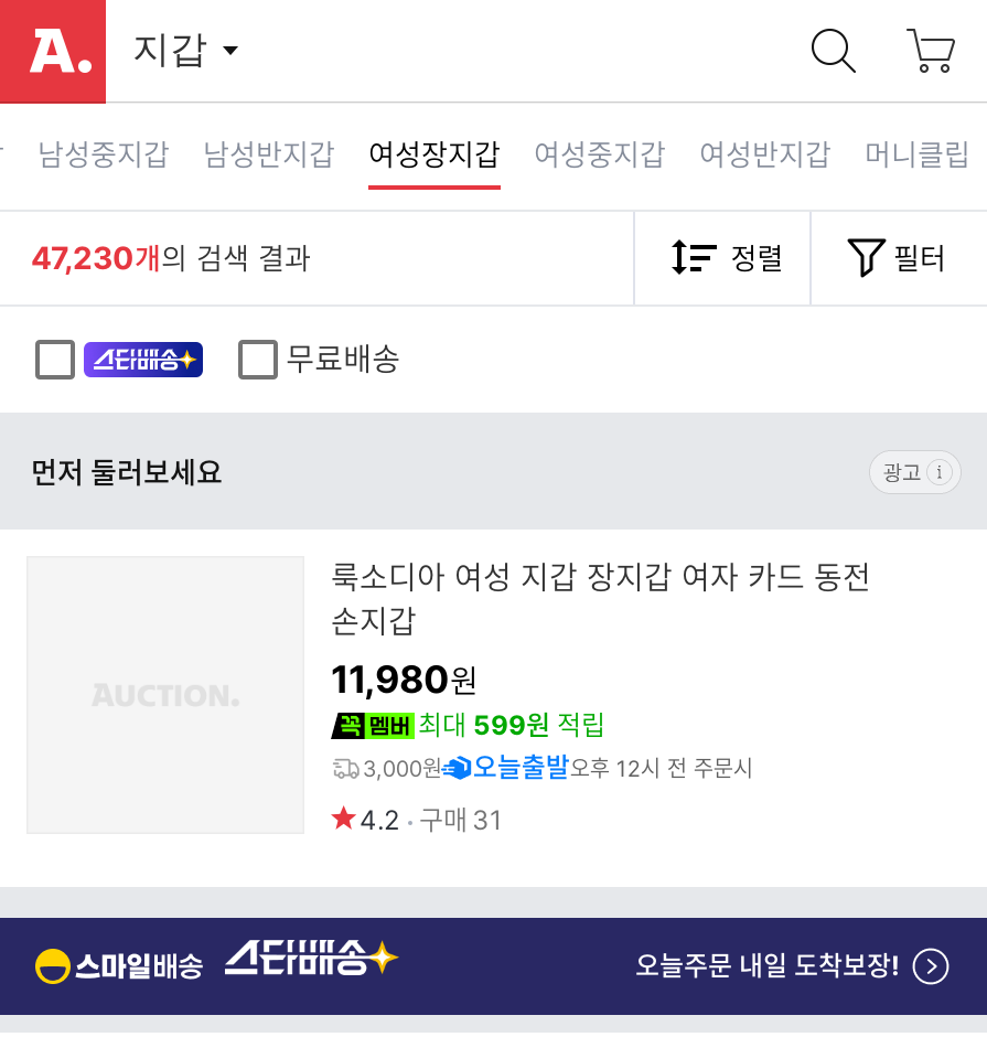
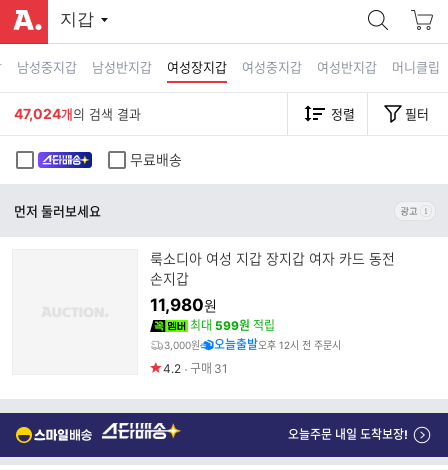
[31,238,311,276] 47,230개의 검색 결과 -> [14,105,141,122] 47,024개의 검색 결과

